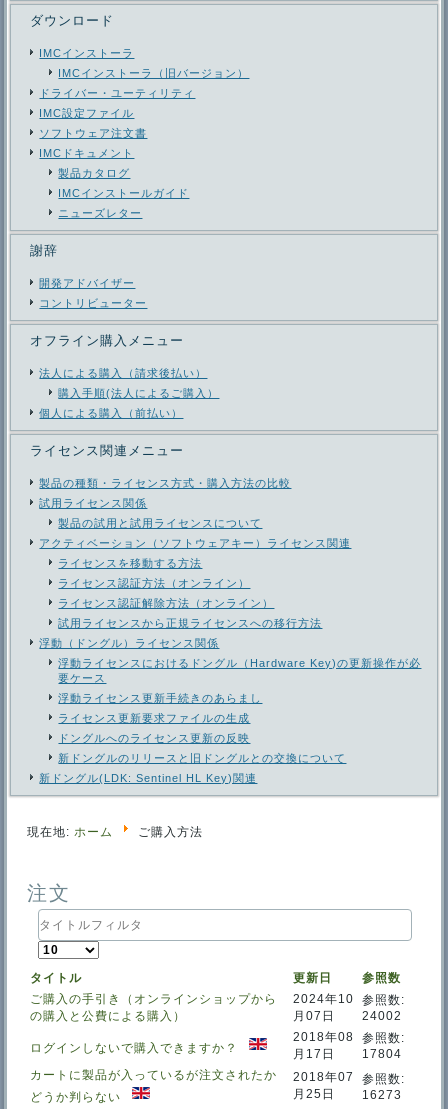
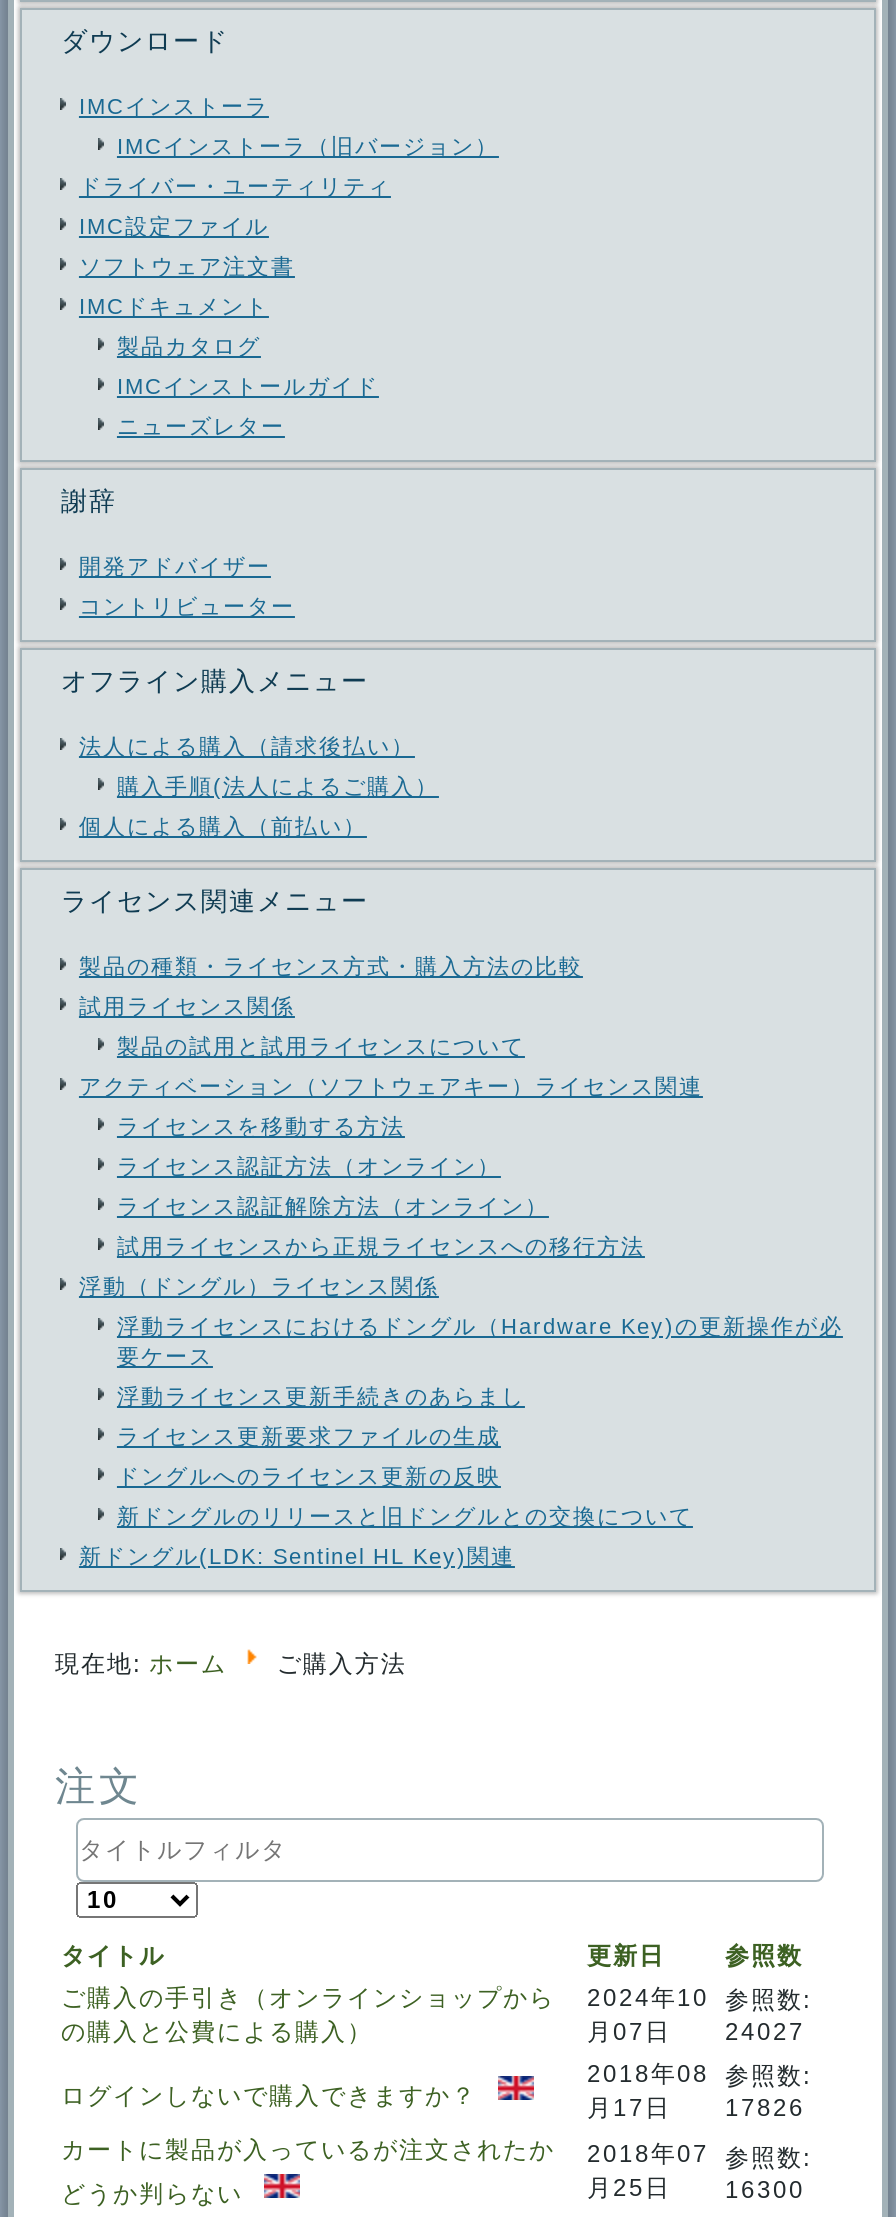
[293,1009,402,1023] 月07日 24002 -> [587,2018,805,2046] 月07日 24027
[293,1047,402,1061] 月17日 17804 -> [587,2094,805,2122] 月17日 17826
[293,1087,402,1102] 月25日 16273 -> [587,2174,805,2204] 月25日 16300

